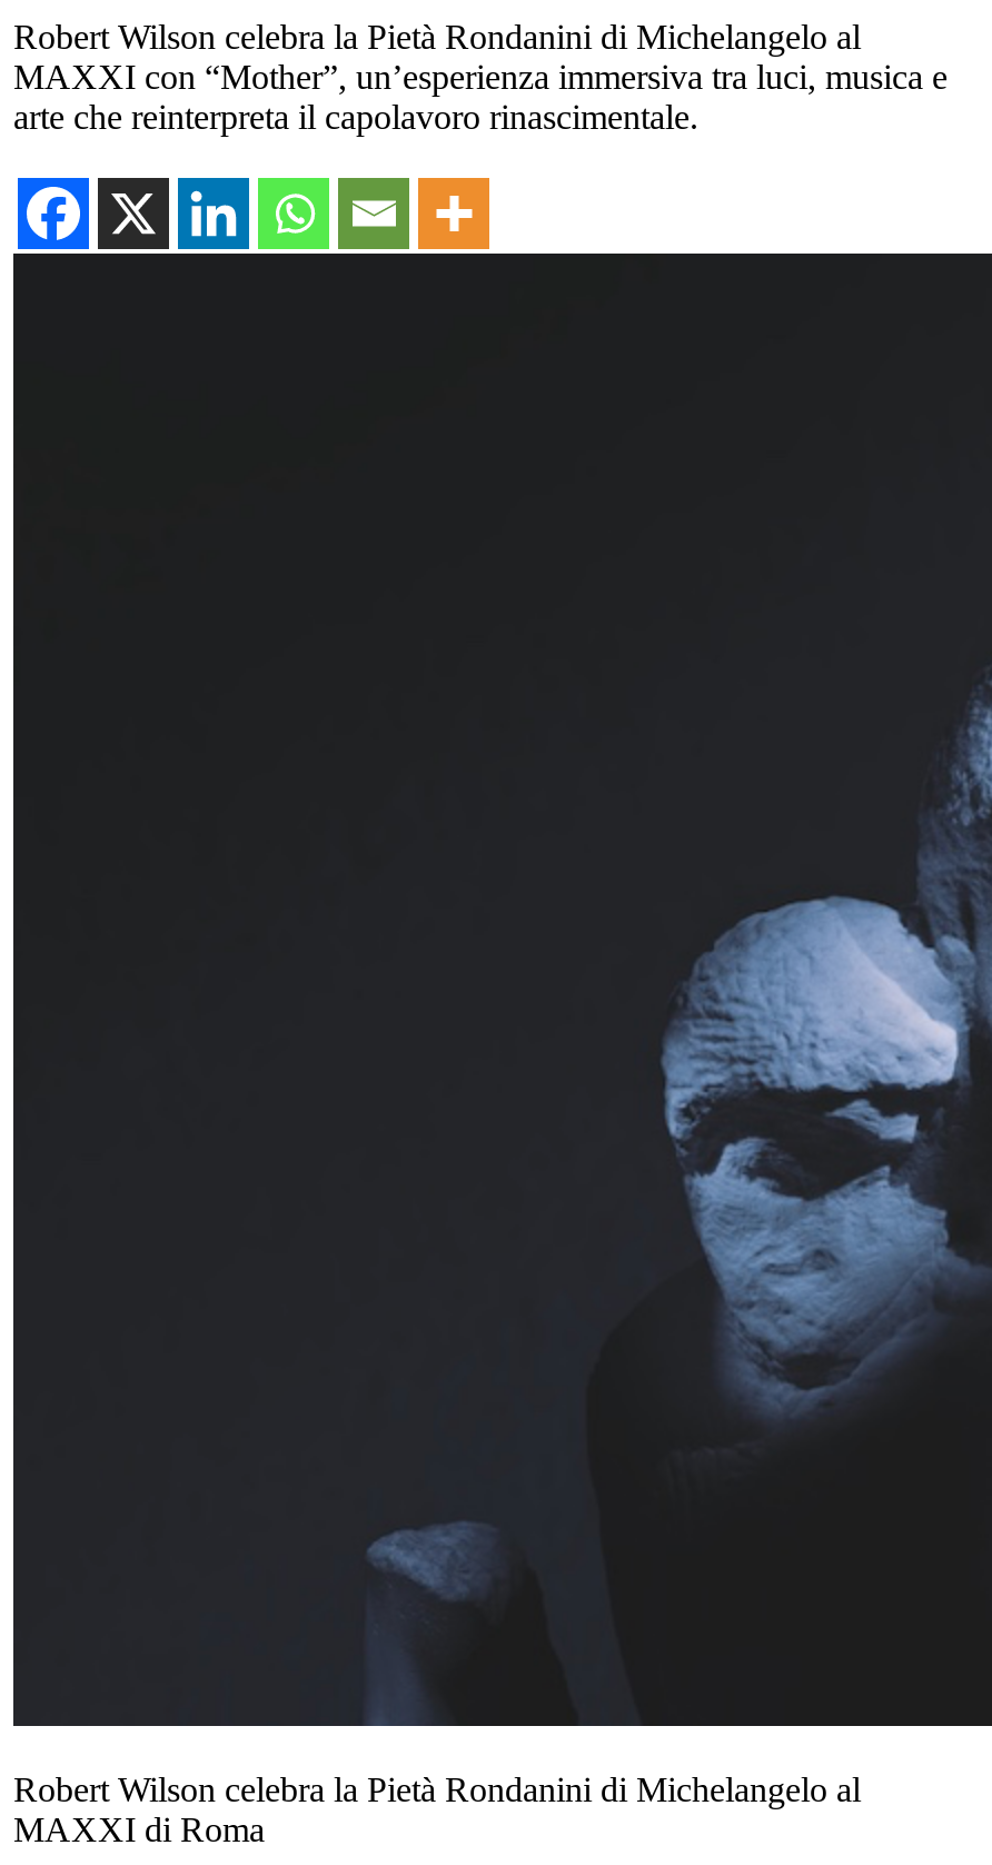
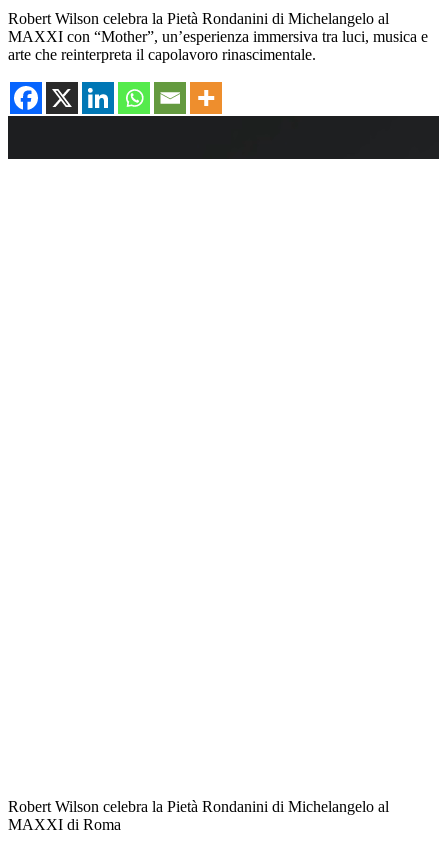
[11,349,985,1728] [image] -> none

